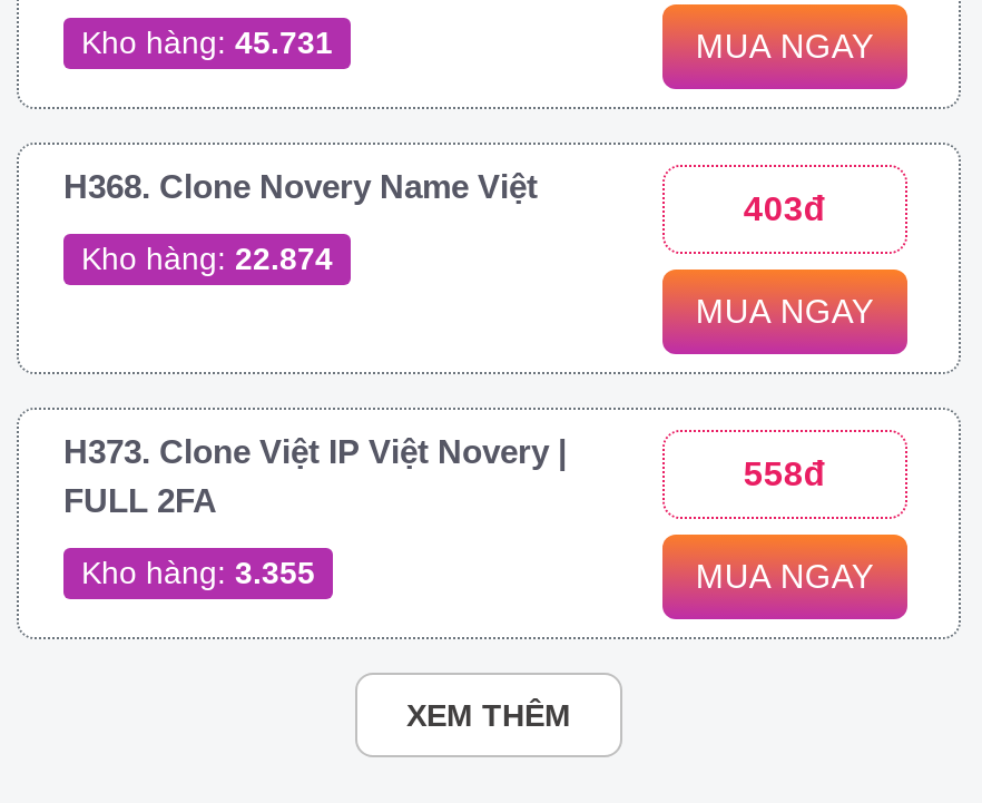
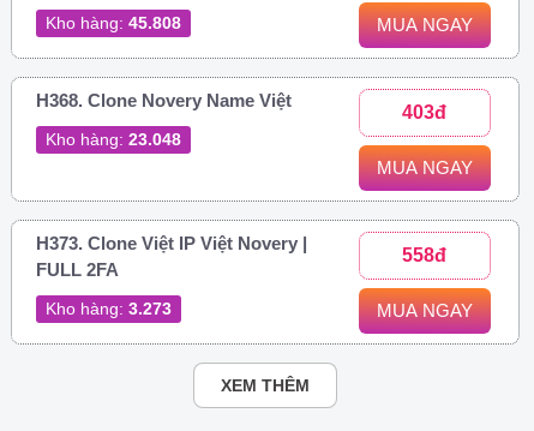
[81,25,333,61] Kho hàng: 45.731 -> [46,13,181,33] Kho hàng: 45.808
[81,241,333,277] Kho hàng: 22.874 -> [46,130,181,149] Kho hàng: 23.048
[81,555,315,591] Kho hàng: 3.355 -> [46,299,172,318] Kho hàng: 3.273

